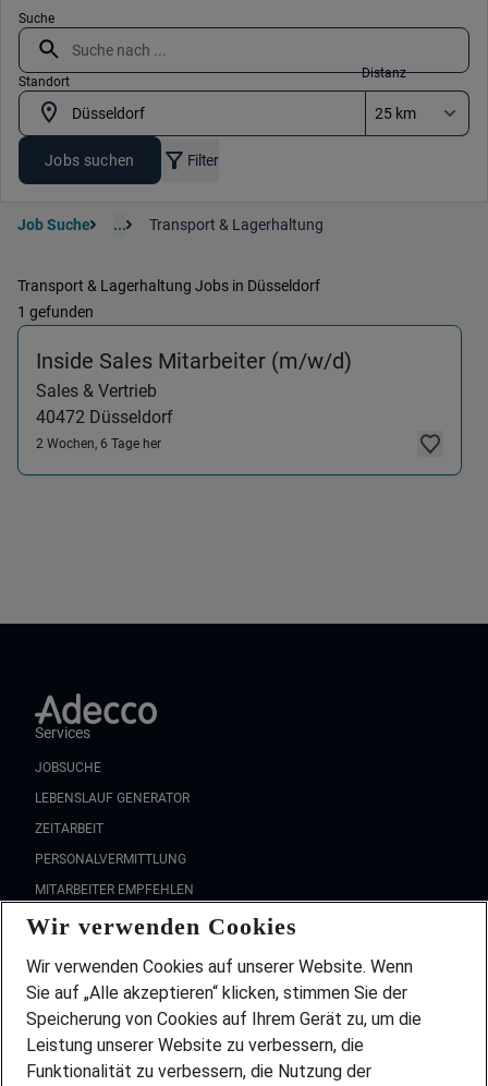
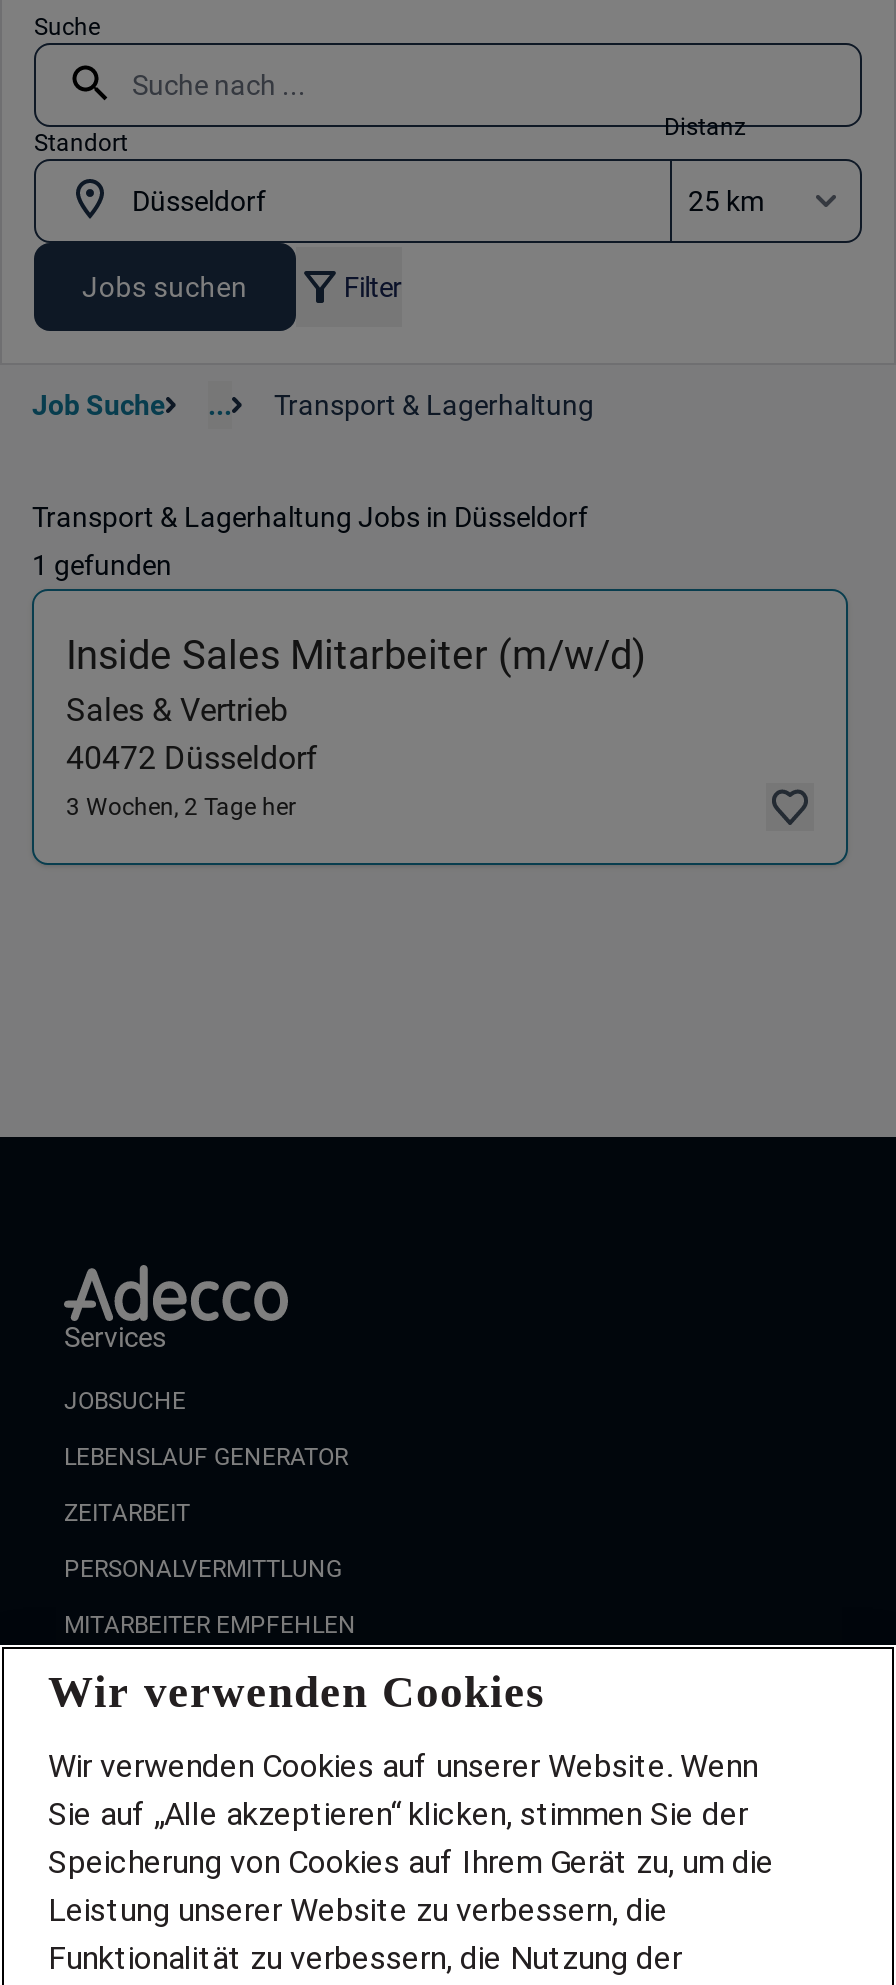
[36,436,161,451] 2 Wochen, 6 Tage her -> [66,793,296,821] 3 Wochen, 2 Tage her

